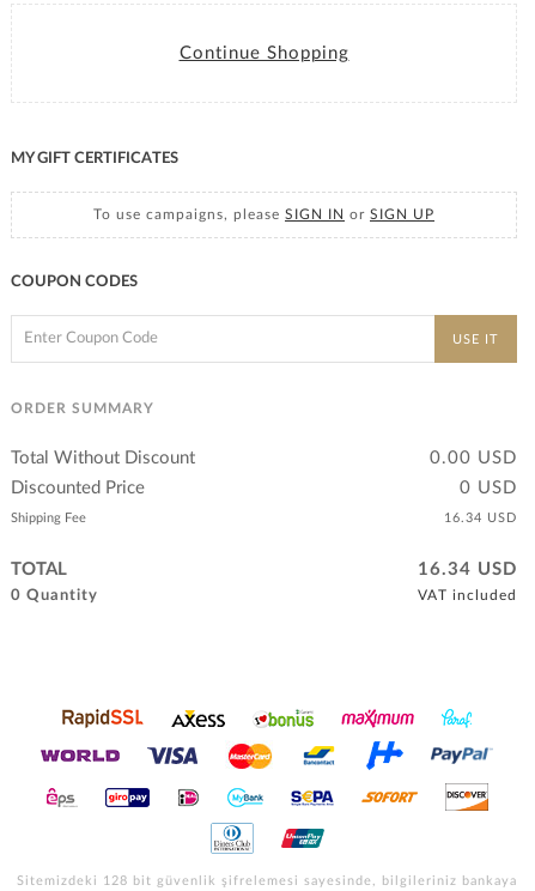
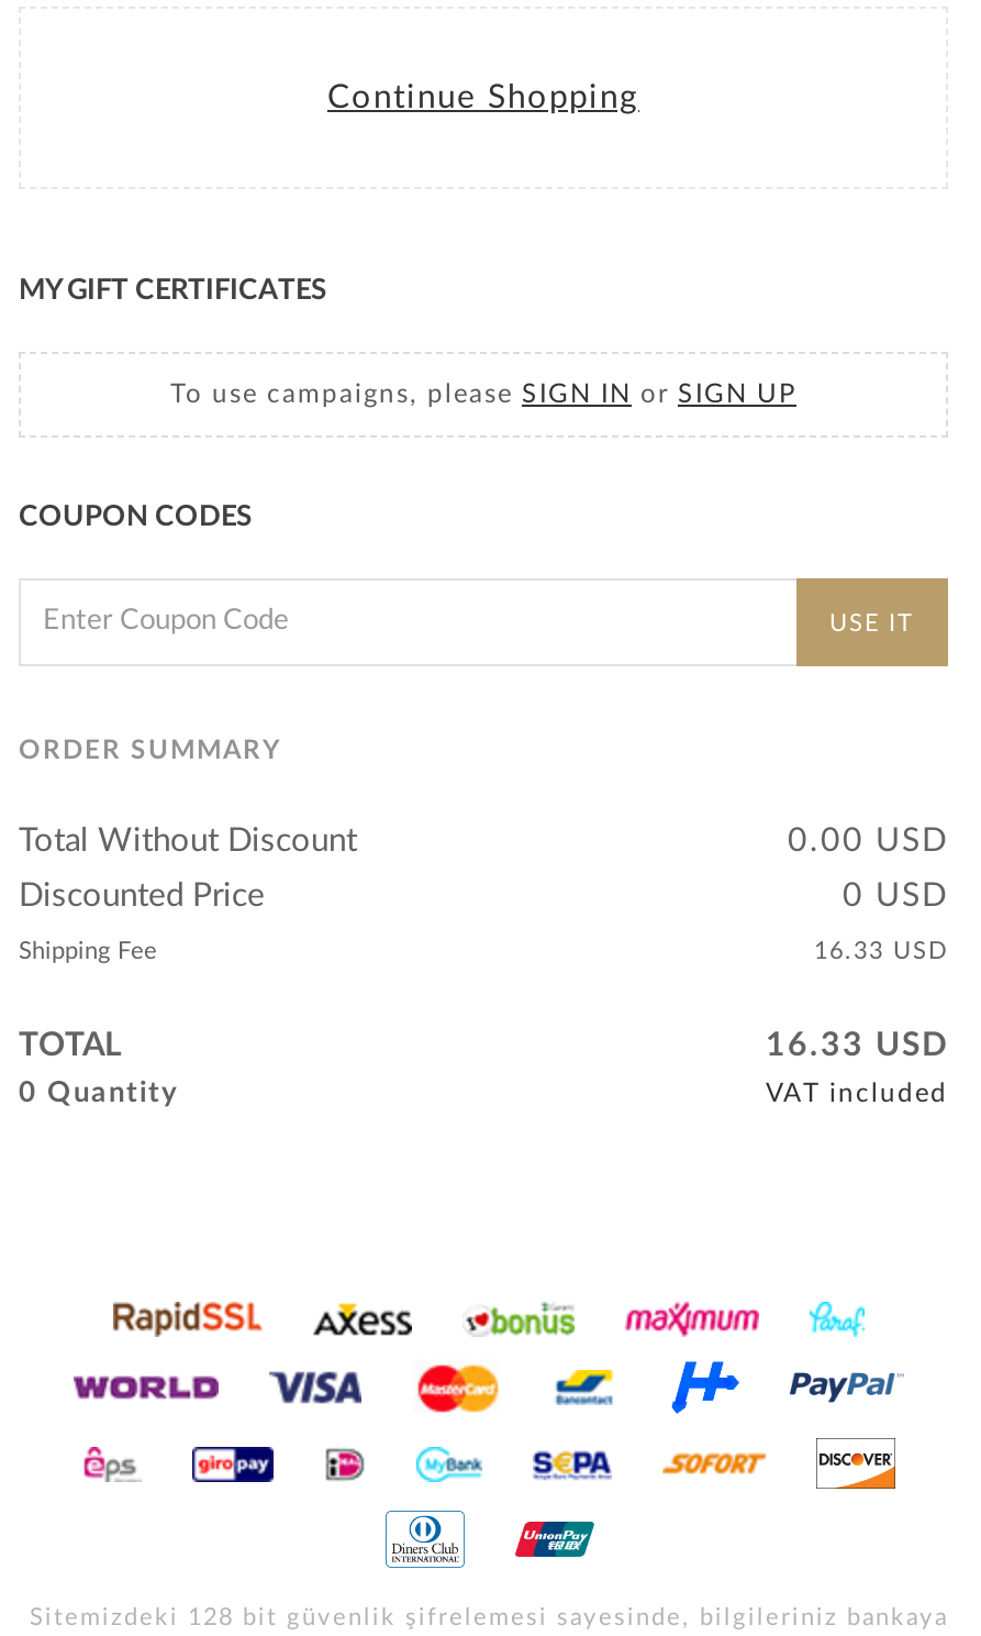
[444,511,517,525] 16.34 USD -> [814,939,948,963] 16.33 USD
[418,560,517,578] 16.34 USD -> [766,1029,948,1062] 16.33 USD

